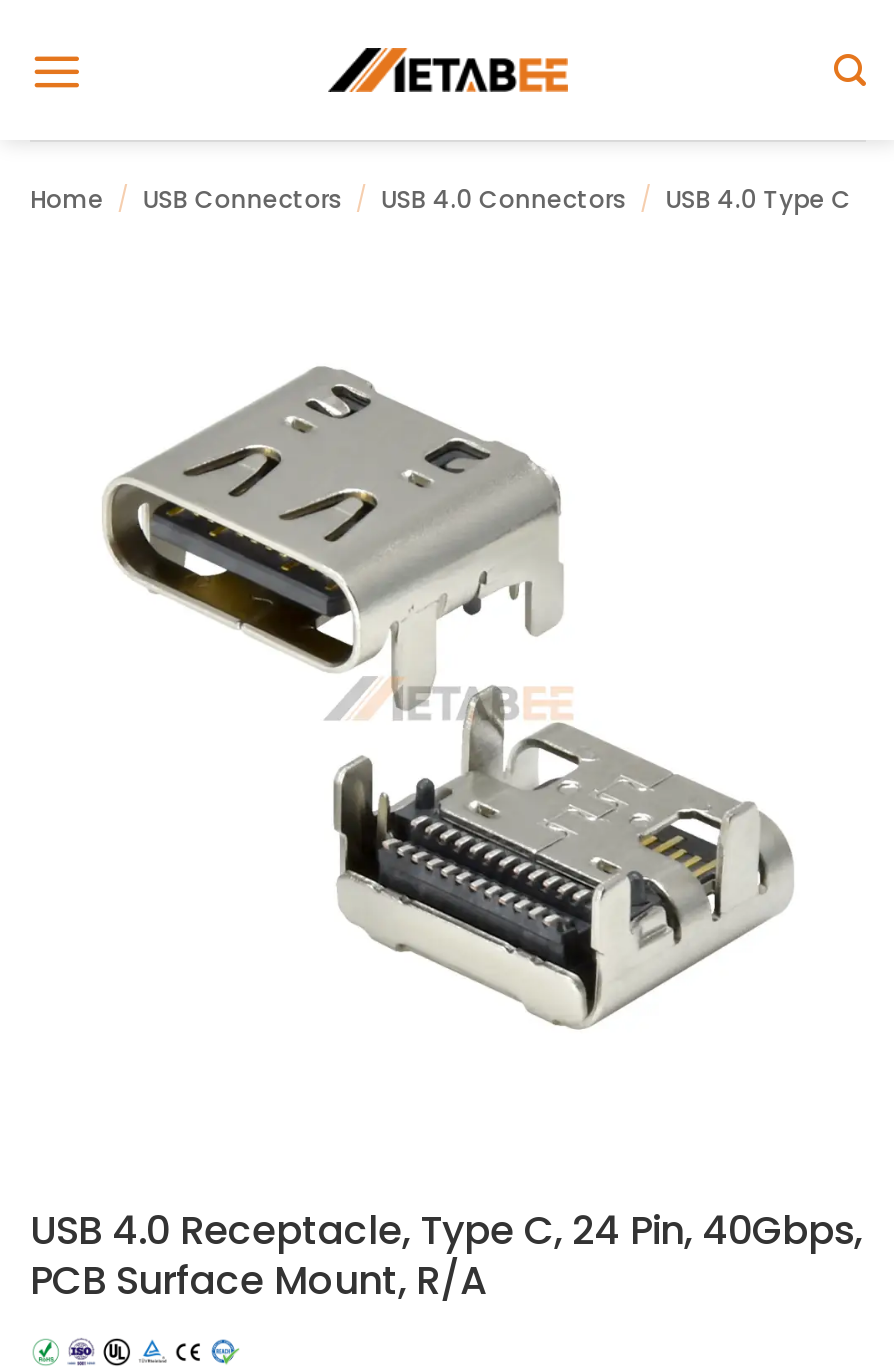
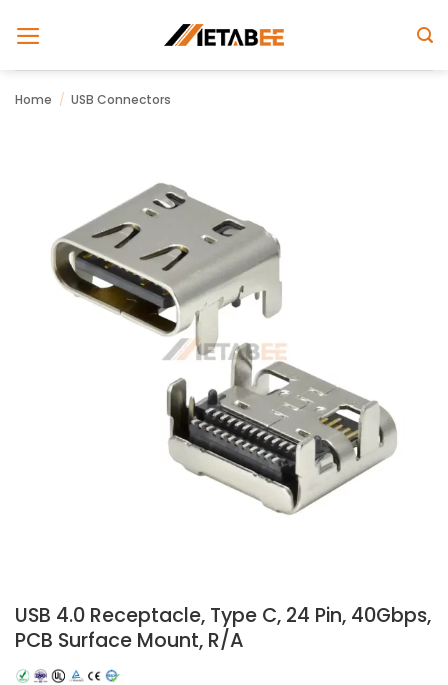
[30,182,851,216] Home / USB Connectors / USB 4.0 Connectors / USB 4.0 Type C -> [15,91,171,108] Home / USB Connectors

